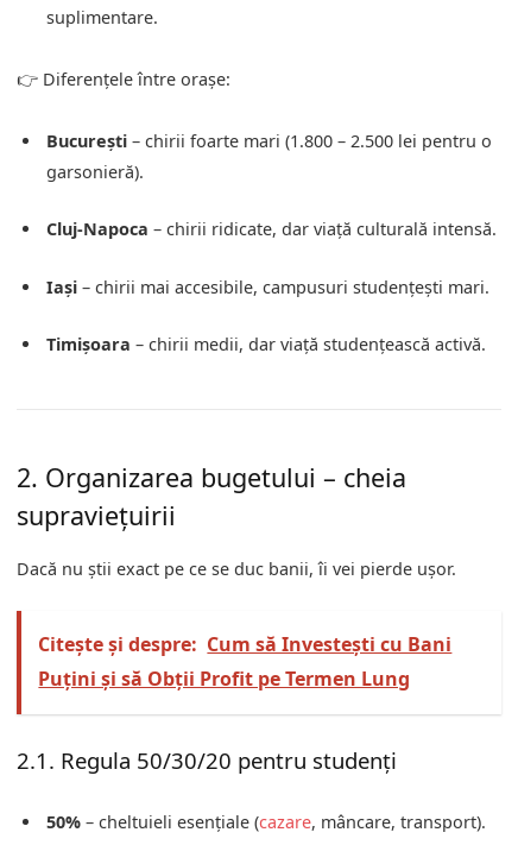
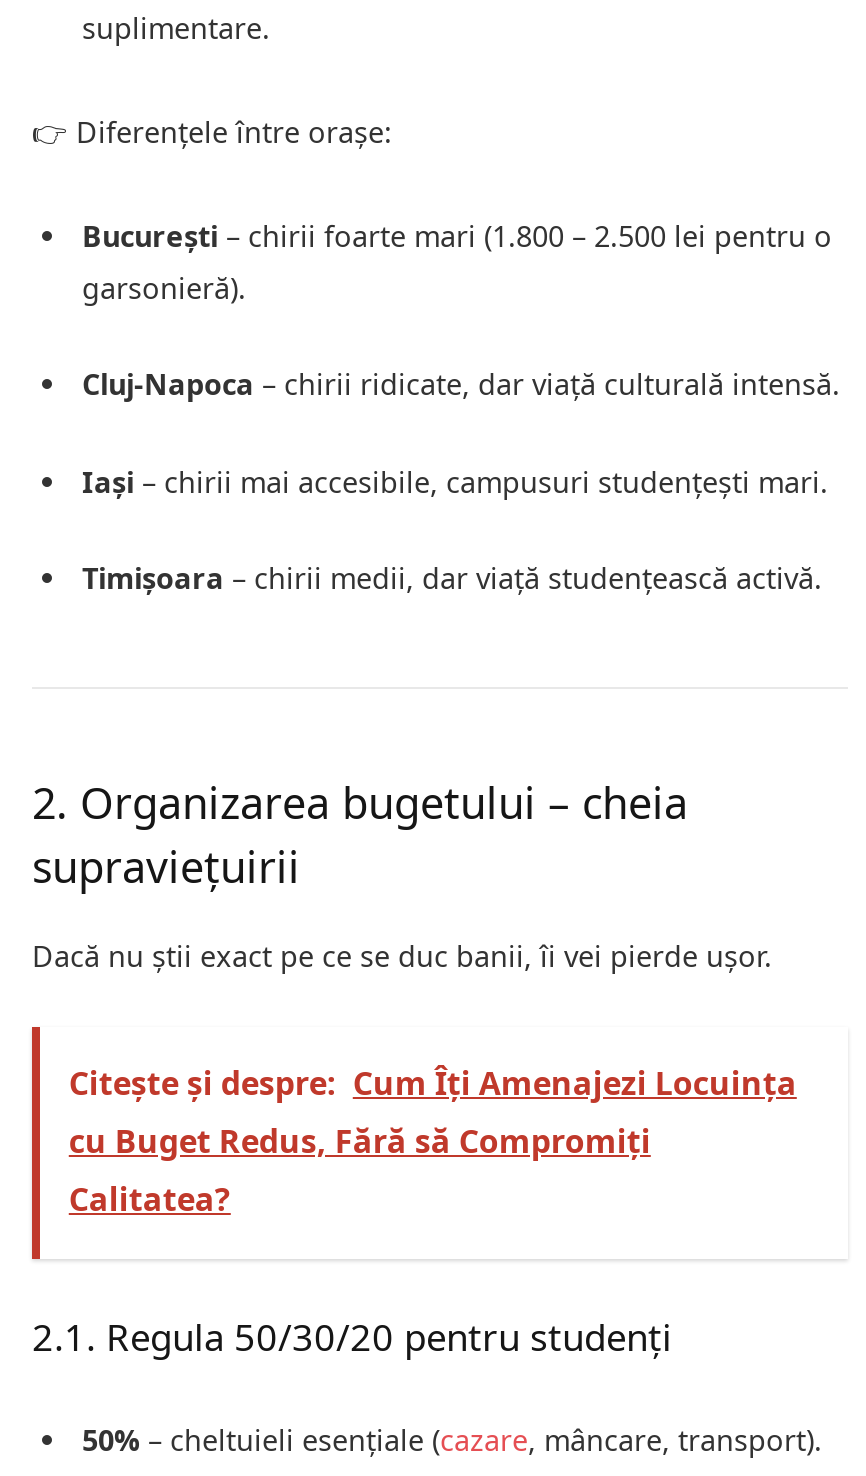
[38,632,452,692] Citește și despre: Cum să Investești cu Bani | Puțini și să Obții Profit pe Termen Lung -> [69,1062,797,1222] Citește și despre: Cum Îți Amenajezi Locuința | cu Buget Redus, Fără să Compromiți | Calitatea?

